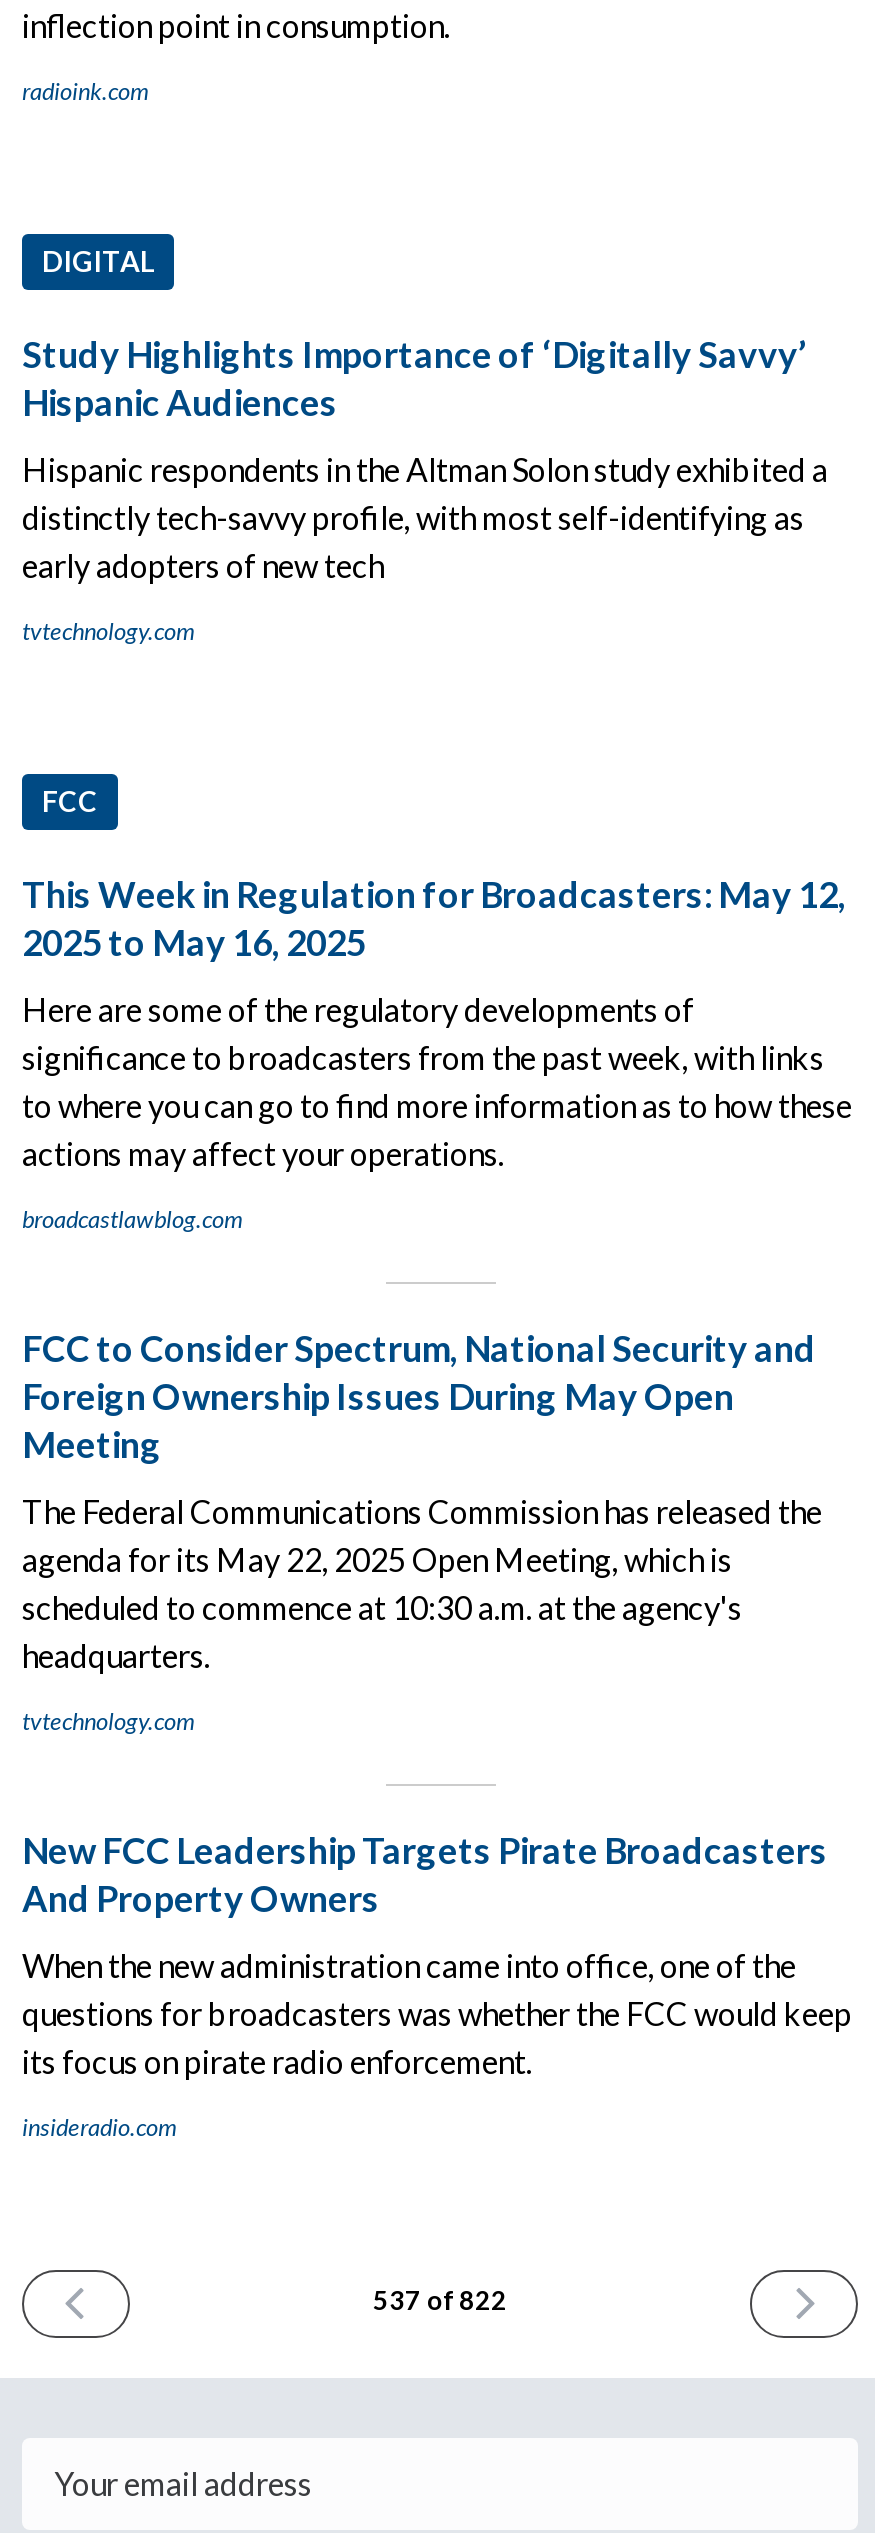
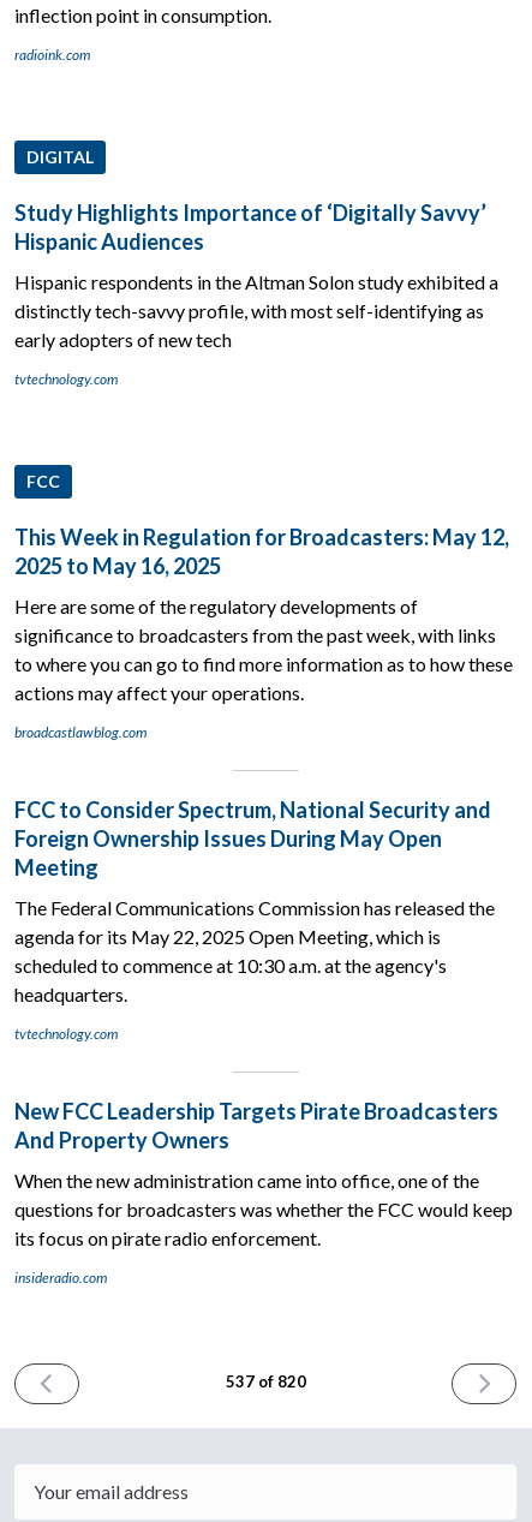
[373,2283,507,2315] 537 of 822 -> [225,1371,306,1391] 537 of 820

